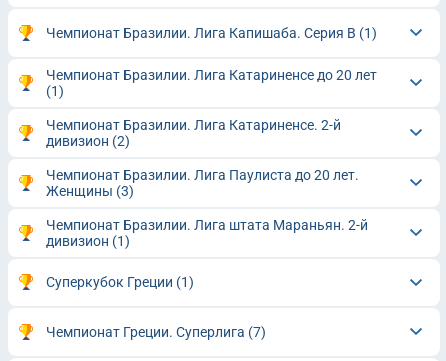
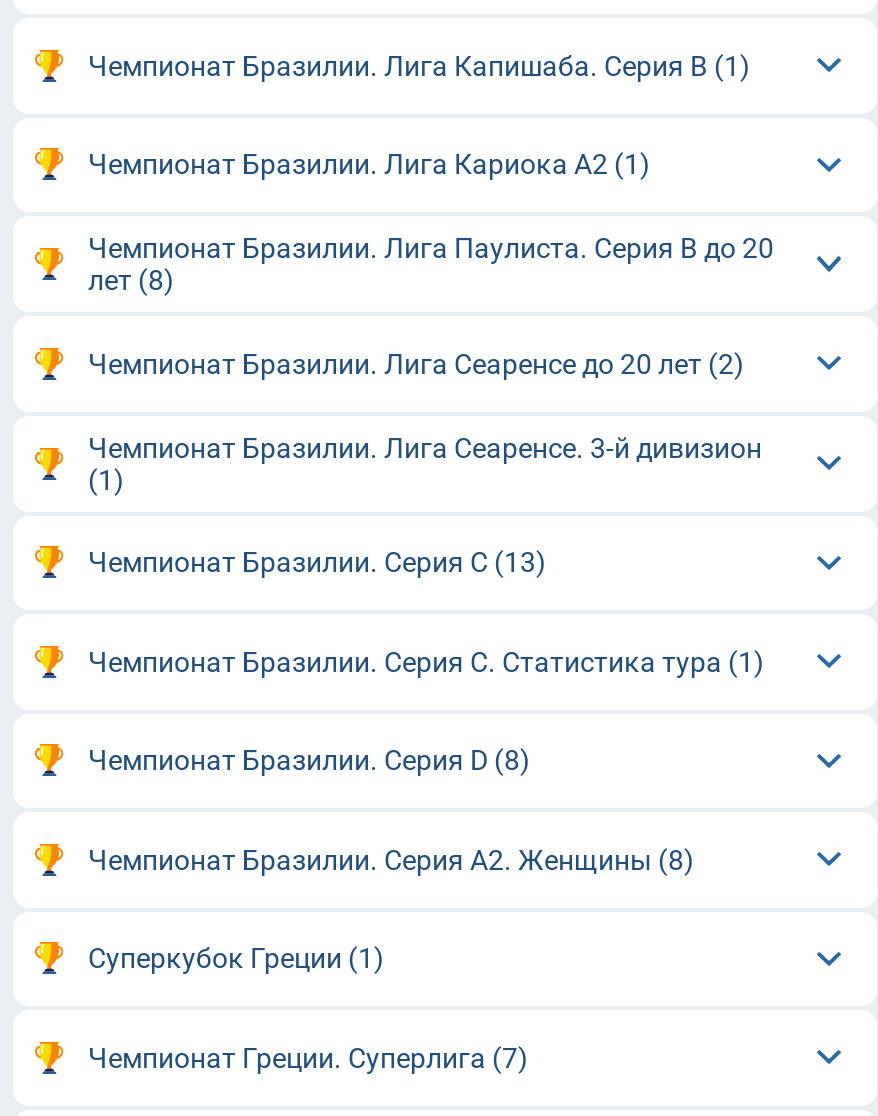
[45,66,376,82] Чемпионат Бразилии. Лига Катариненсе до 20 лет -> [88,148,774,463] Чемпионат Бразилии. Лига Кариока A2 (1) | Чемпионат Бразилии. Лига Паулиста. Серия B до 20 | лет (8) | Чемпионат Бразилии. Лига Сеаренсе до 20 лет (2) | Чемпионат Бразилии. Лига Сеаренсе. 3-й дивизион
[45,116,367,248] Чемпионат Бразилии. Лига Катариненсе. 2-й | дивизион (2) | Чемпионат Бразилии. Лига Паулиста до 20 лет. | Женщины (3) | Чемпионат Бразилии. Лига штата Мараньян. 2-й | дивизион (1) -> [88,546,764,876] Чемпионат Бразилии. Серия C (13) | Чемпионат Бразилии. Серия C. Статистика тура (1) | Чемпионат Бразилии. Серия D (8) | Чемпионат Бразилии. Серия А2. Женщины (8)

